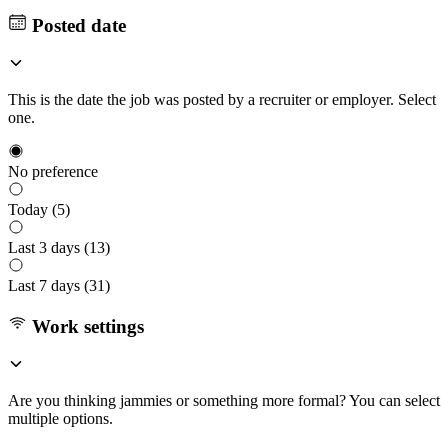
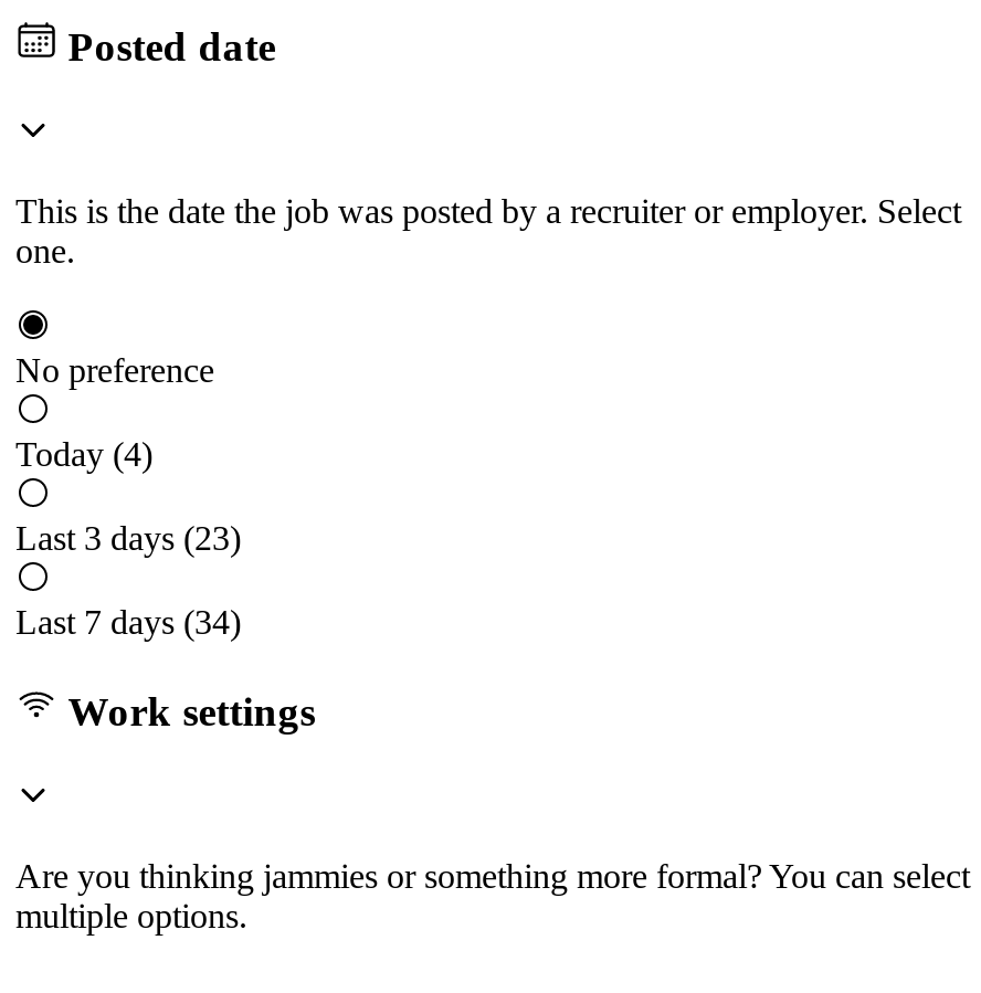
[8,201,70,218] Today (5) -> [15,435,152,473] Today (4)
[8,239,110,256] Last 3 days (13) -> [15,519,241,557] Last 3 days (23)
[8,277,110,294] Last 7 days (31) -> [15,603,241,641] Last 7 days (34)

